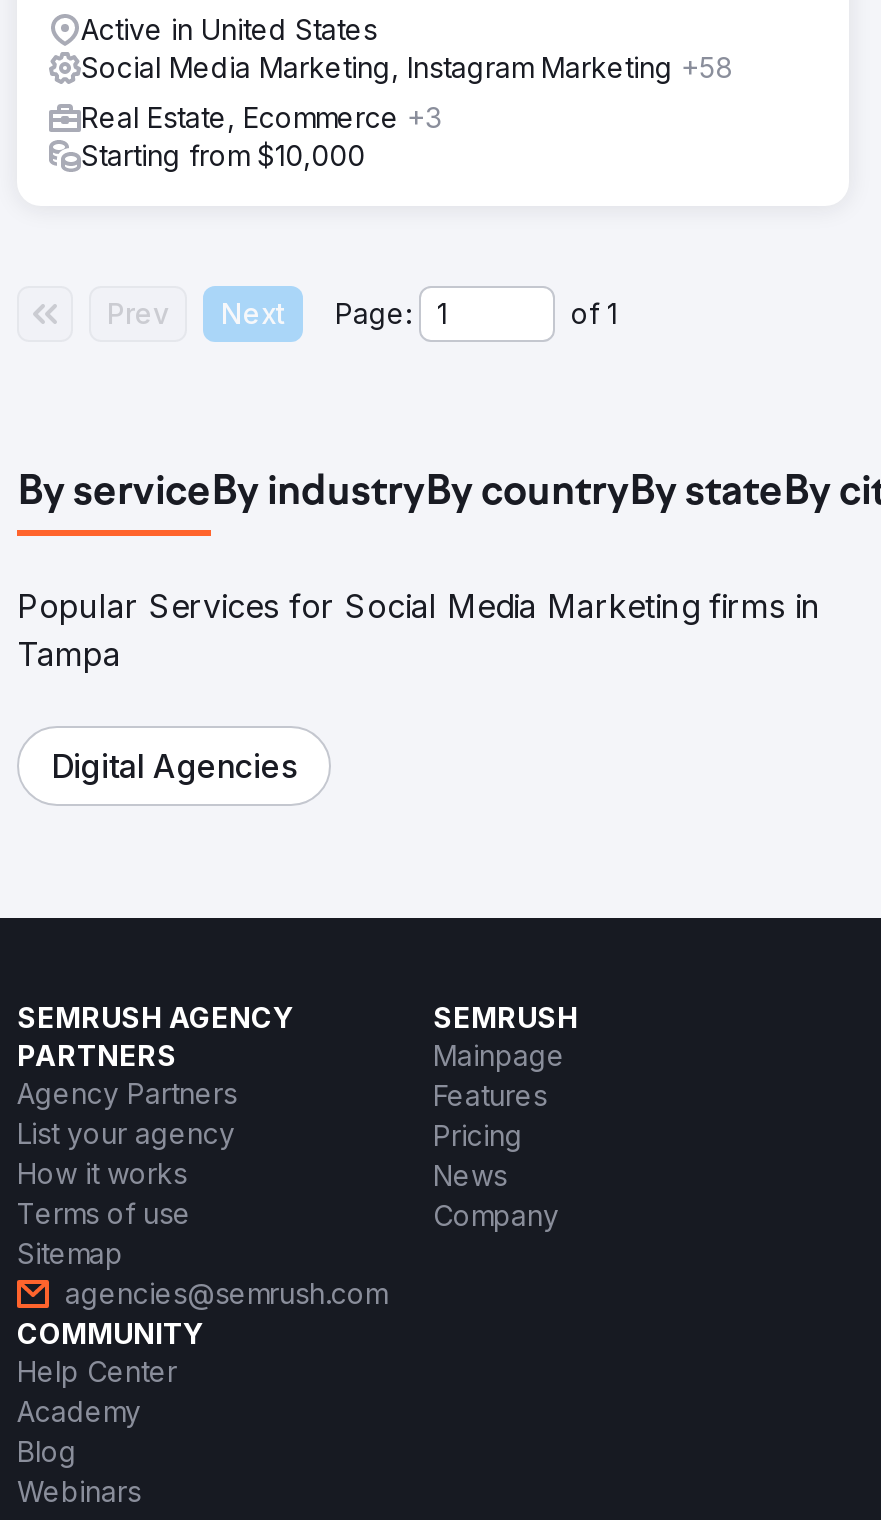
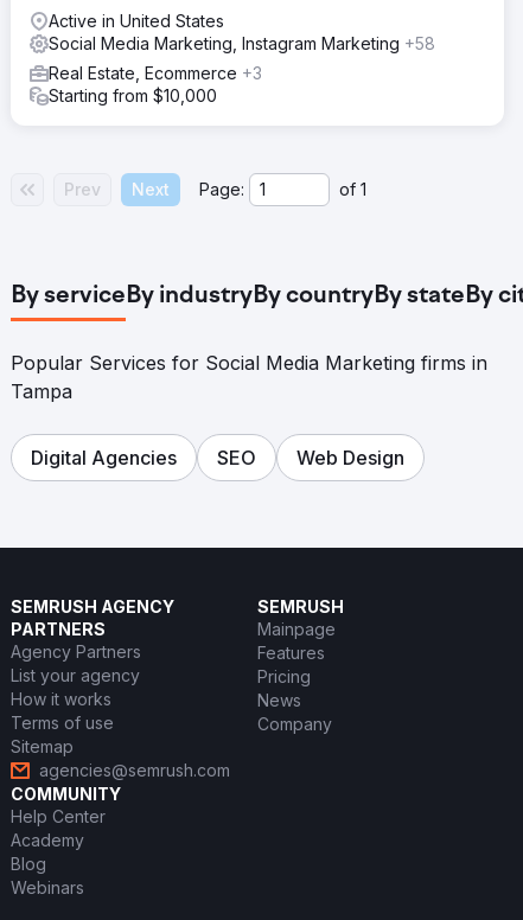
none -> [217,445,404,469] SEO | Web Design

